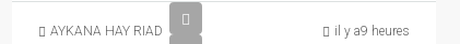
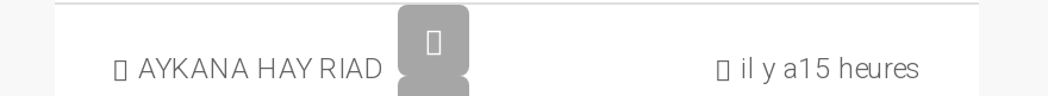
[334,24,410,39] il y a9 heures -> [741,52,922,85] il y a15 heures

